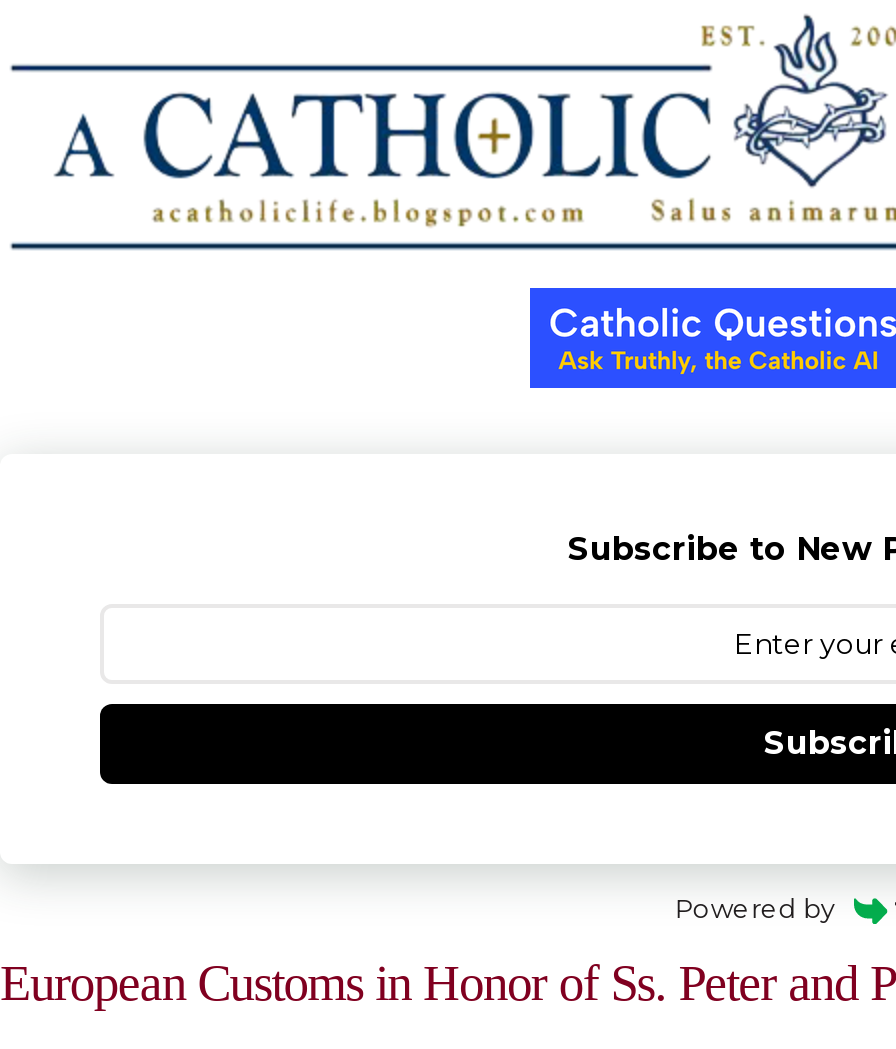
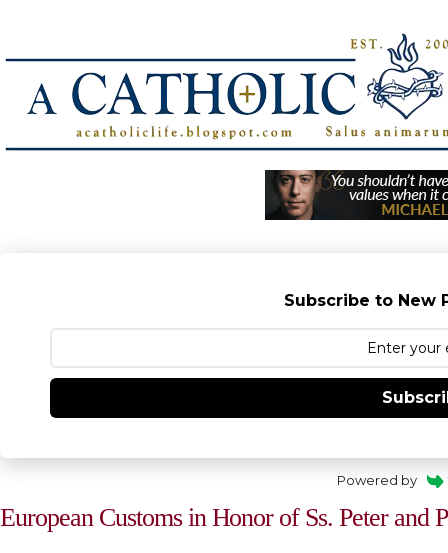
[528,286,890,390] [image] -> [264,169,445,221] [image]

